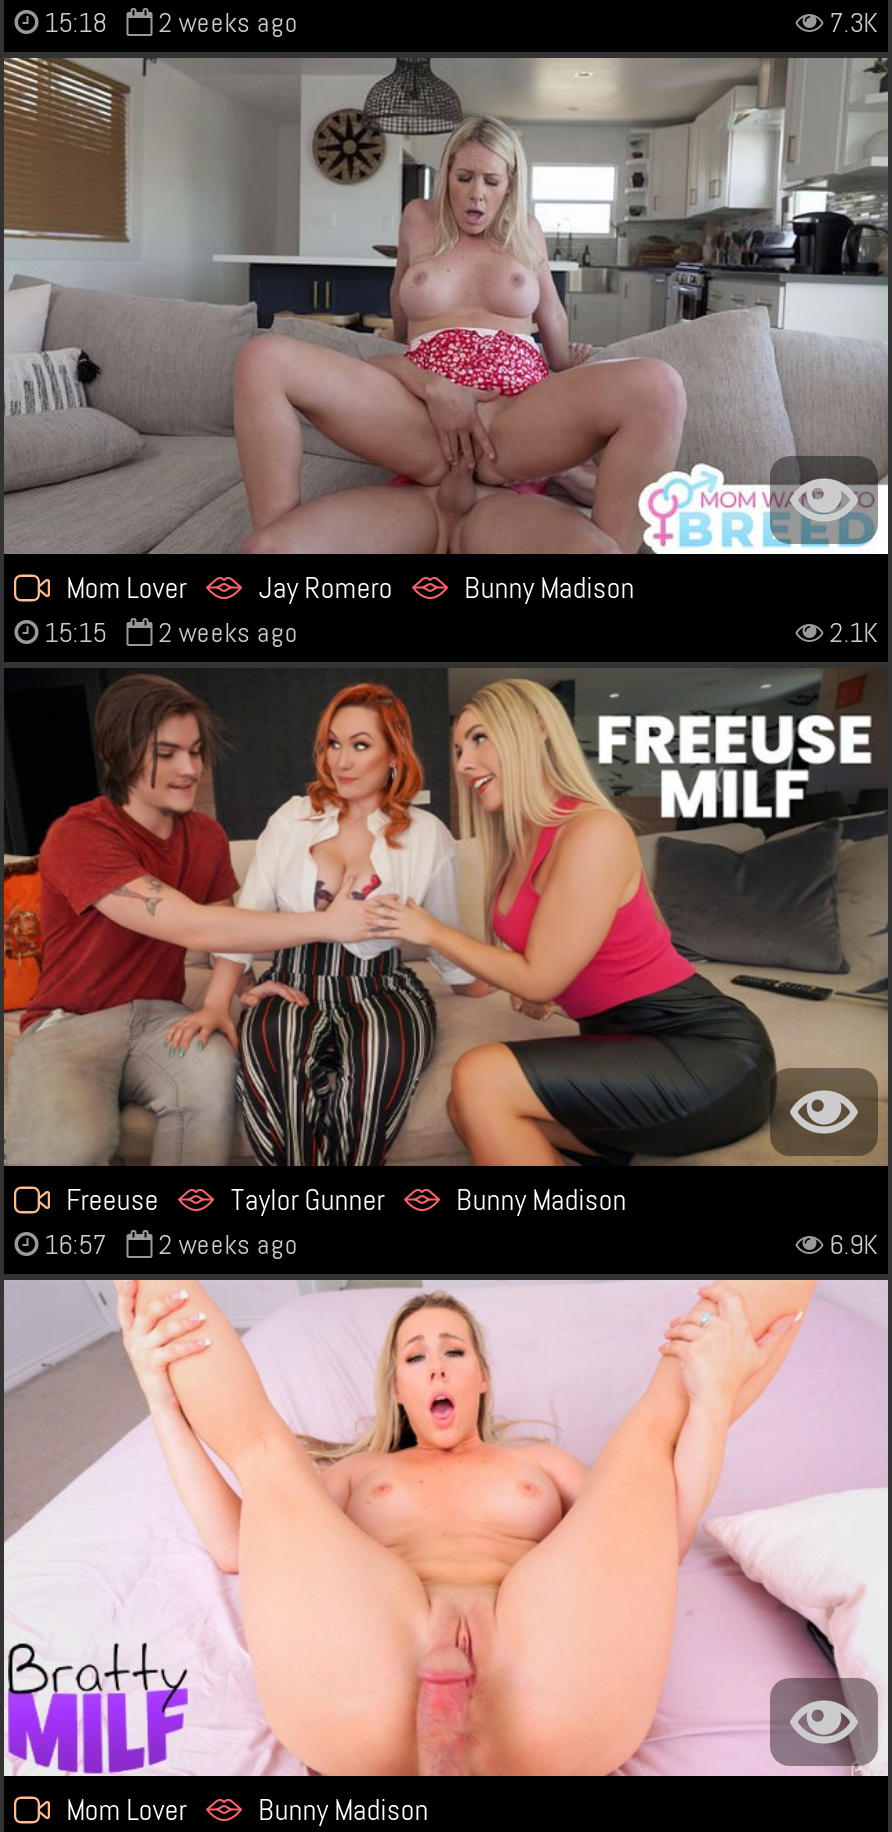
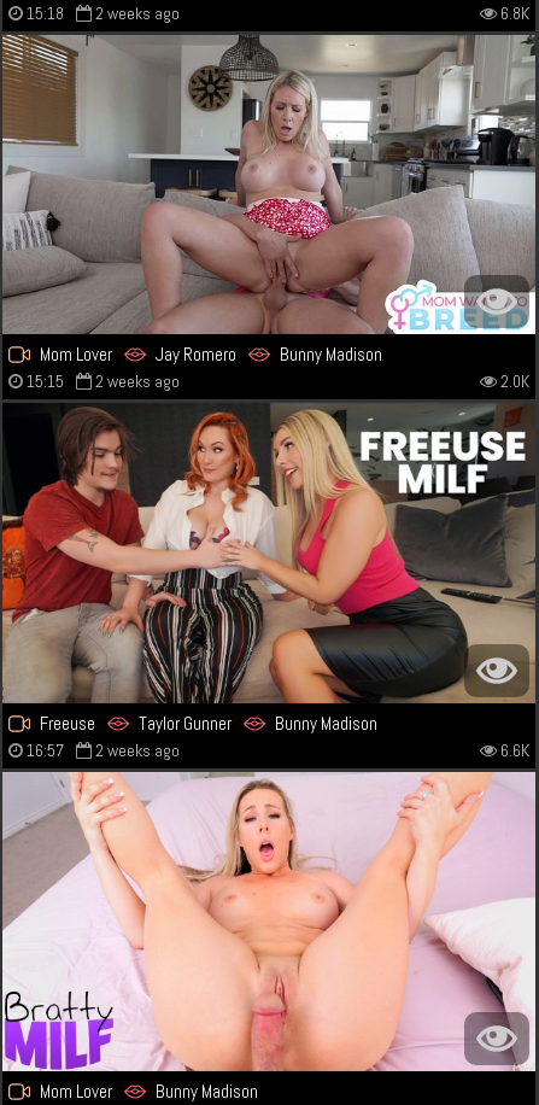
[830,4,878,40] 7.3K -> [500,2,529,24] 6.8K
[830,615,878,651] 2.1K -> [500,371,529,393] 2.0K
[830,1225,878,1261] 6.9K -> [500,739,529,761] 6.6K

